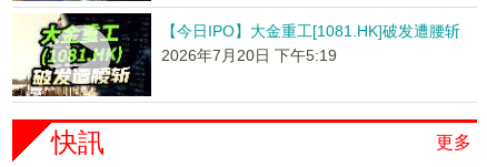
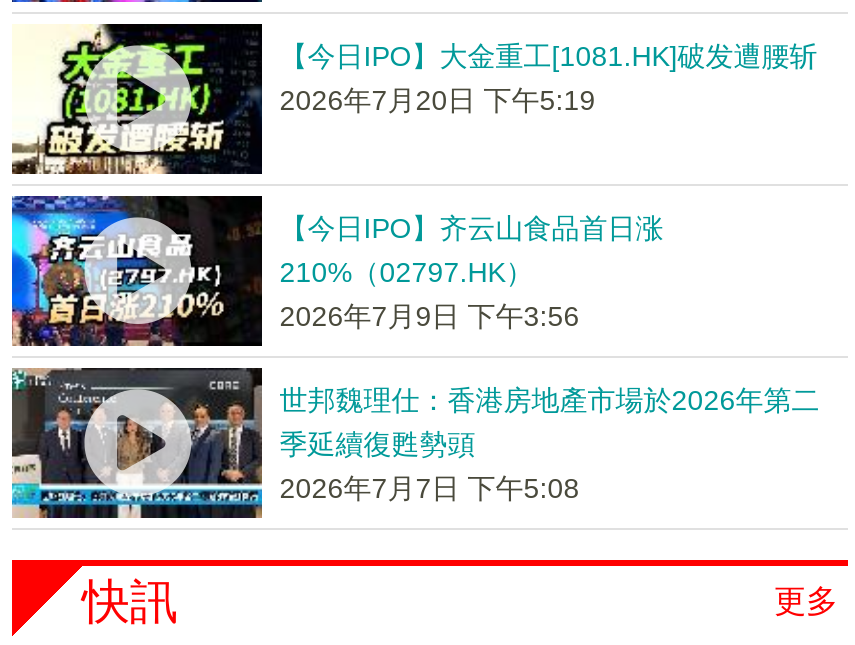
none -> [10,194,820,504] [image] | 【今日IPO】齐云山食品首日涨 | 210%（02797.HK） | 2026年7月9日 下午3:56 | 世邦魏理仕：香港房地產市場於2026年第二 | 季延續復甦勢頭 | 2026年7月7日 下午5:08
none -> [10,366,250,520] [image]

